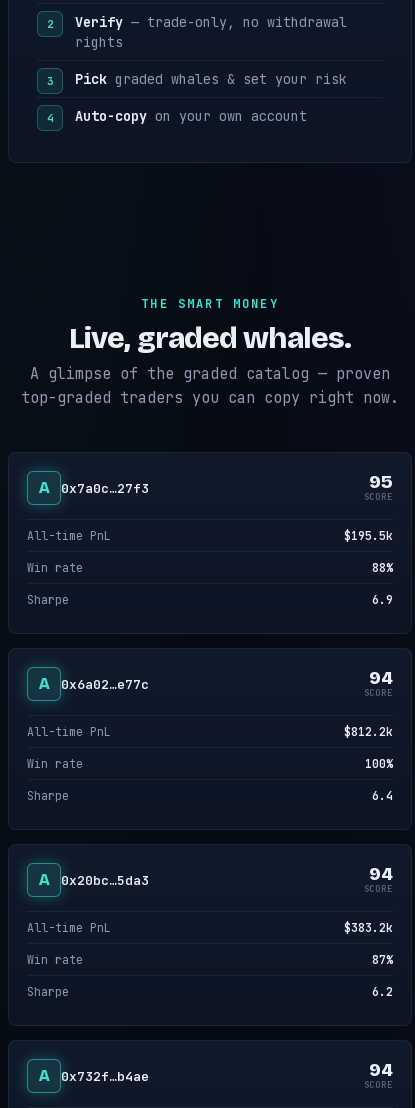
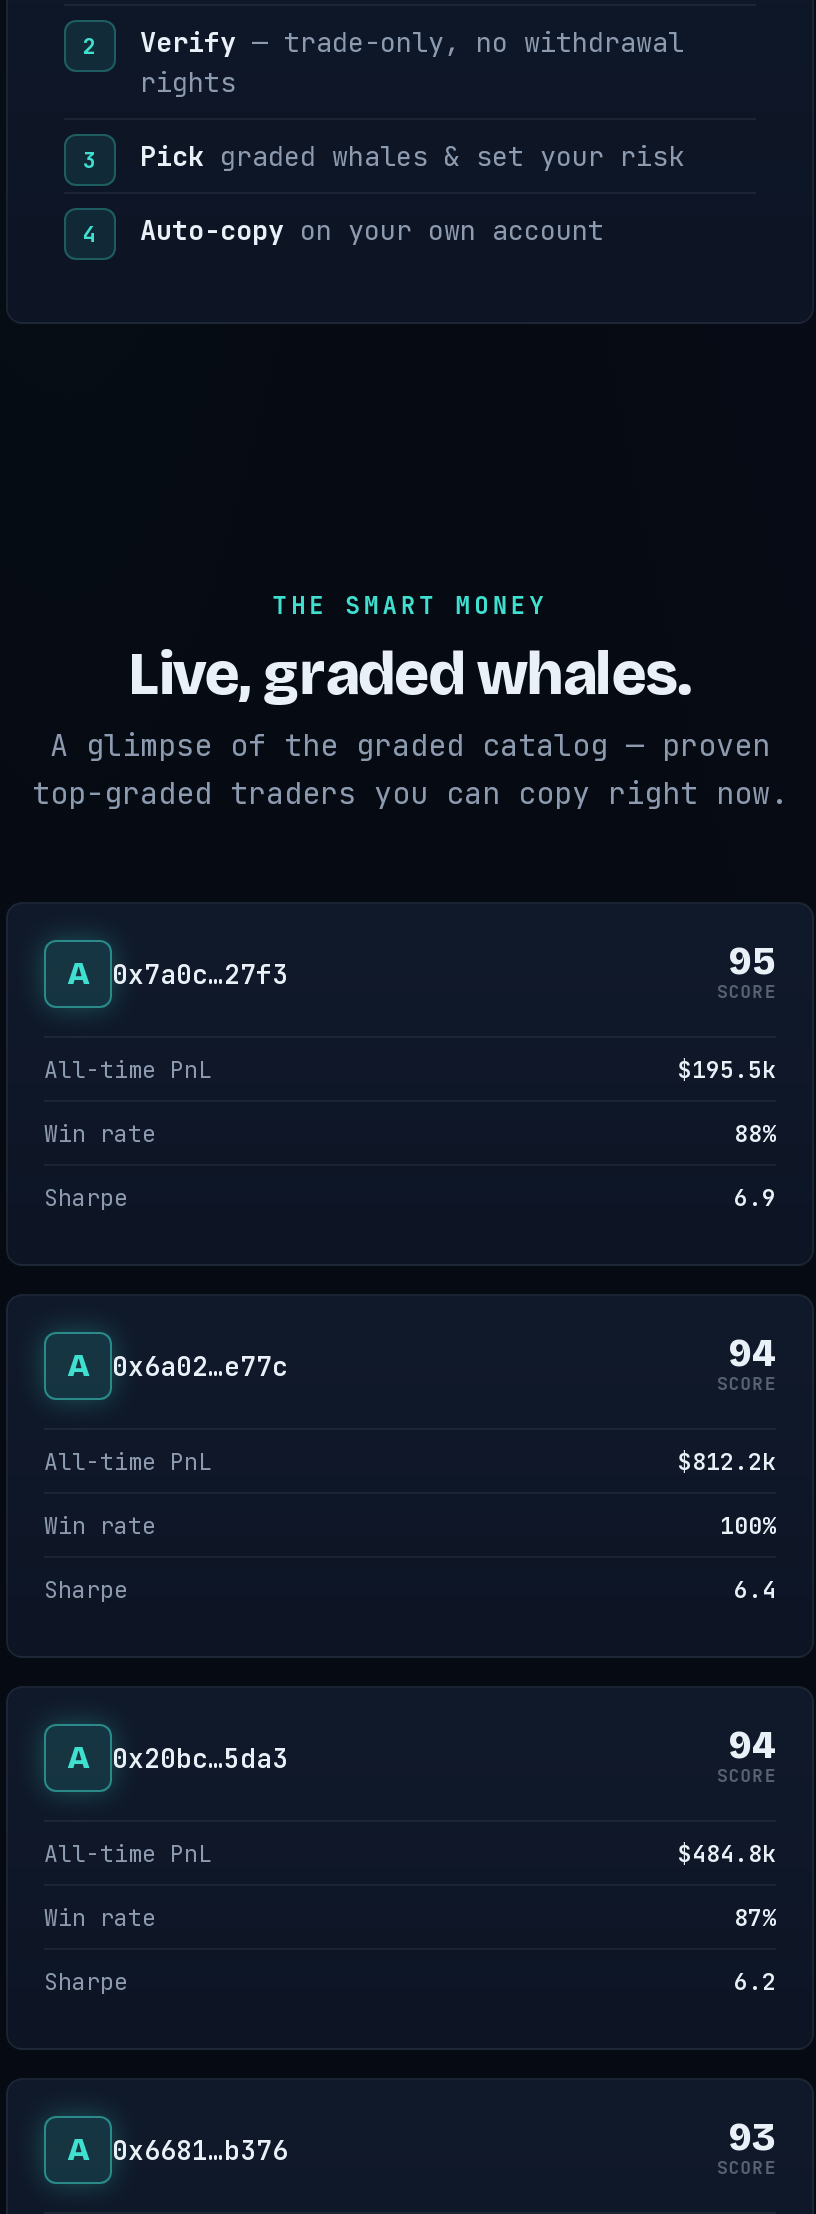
[344,920,393,935] $383.2k -> [678,1838,776,1868] $484.8k
[61,1058,393,1084] 0x732f…b4ae | 94 -> [112,2114,776,2167] 0x6681…b376 | 93

